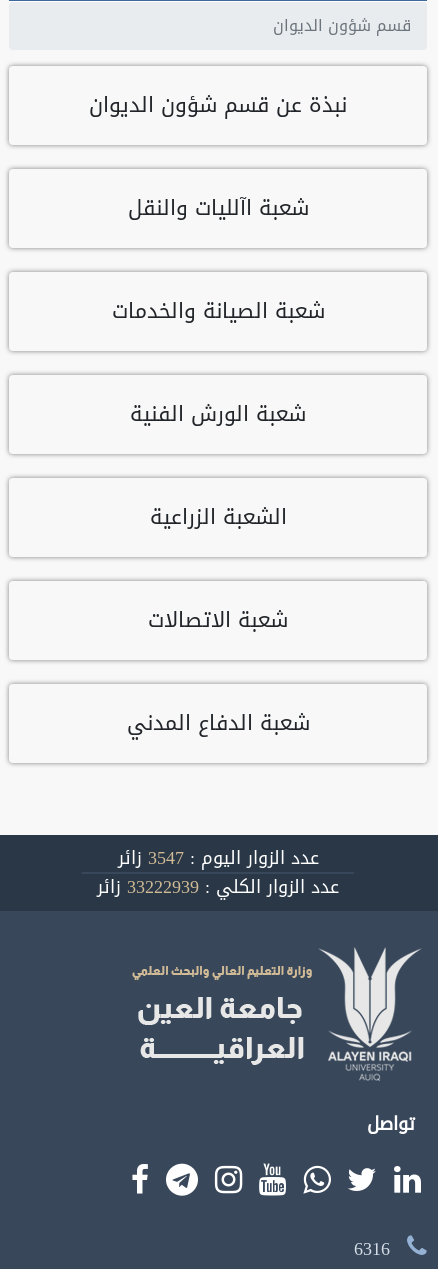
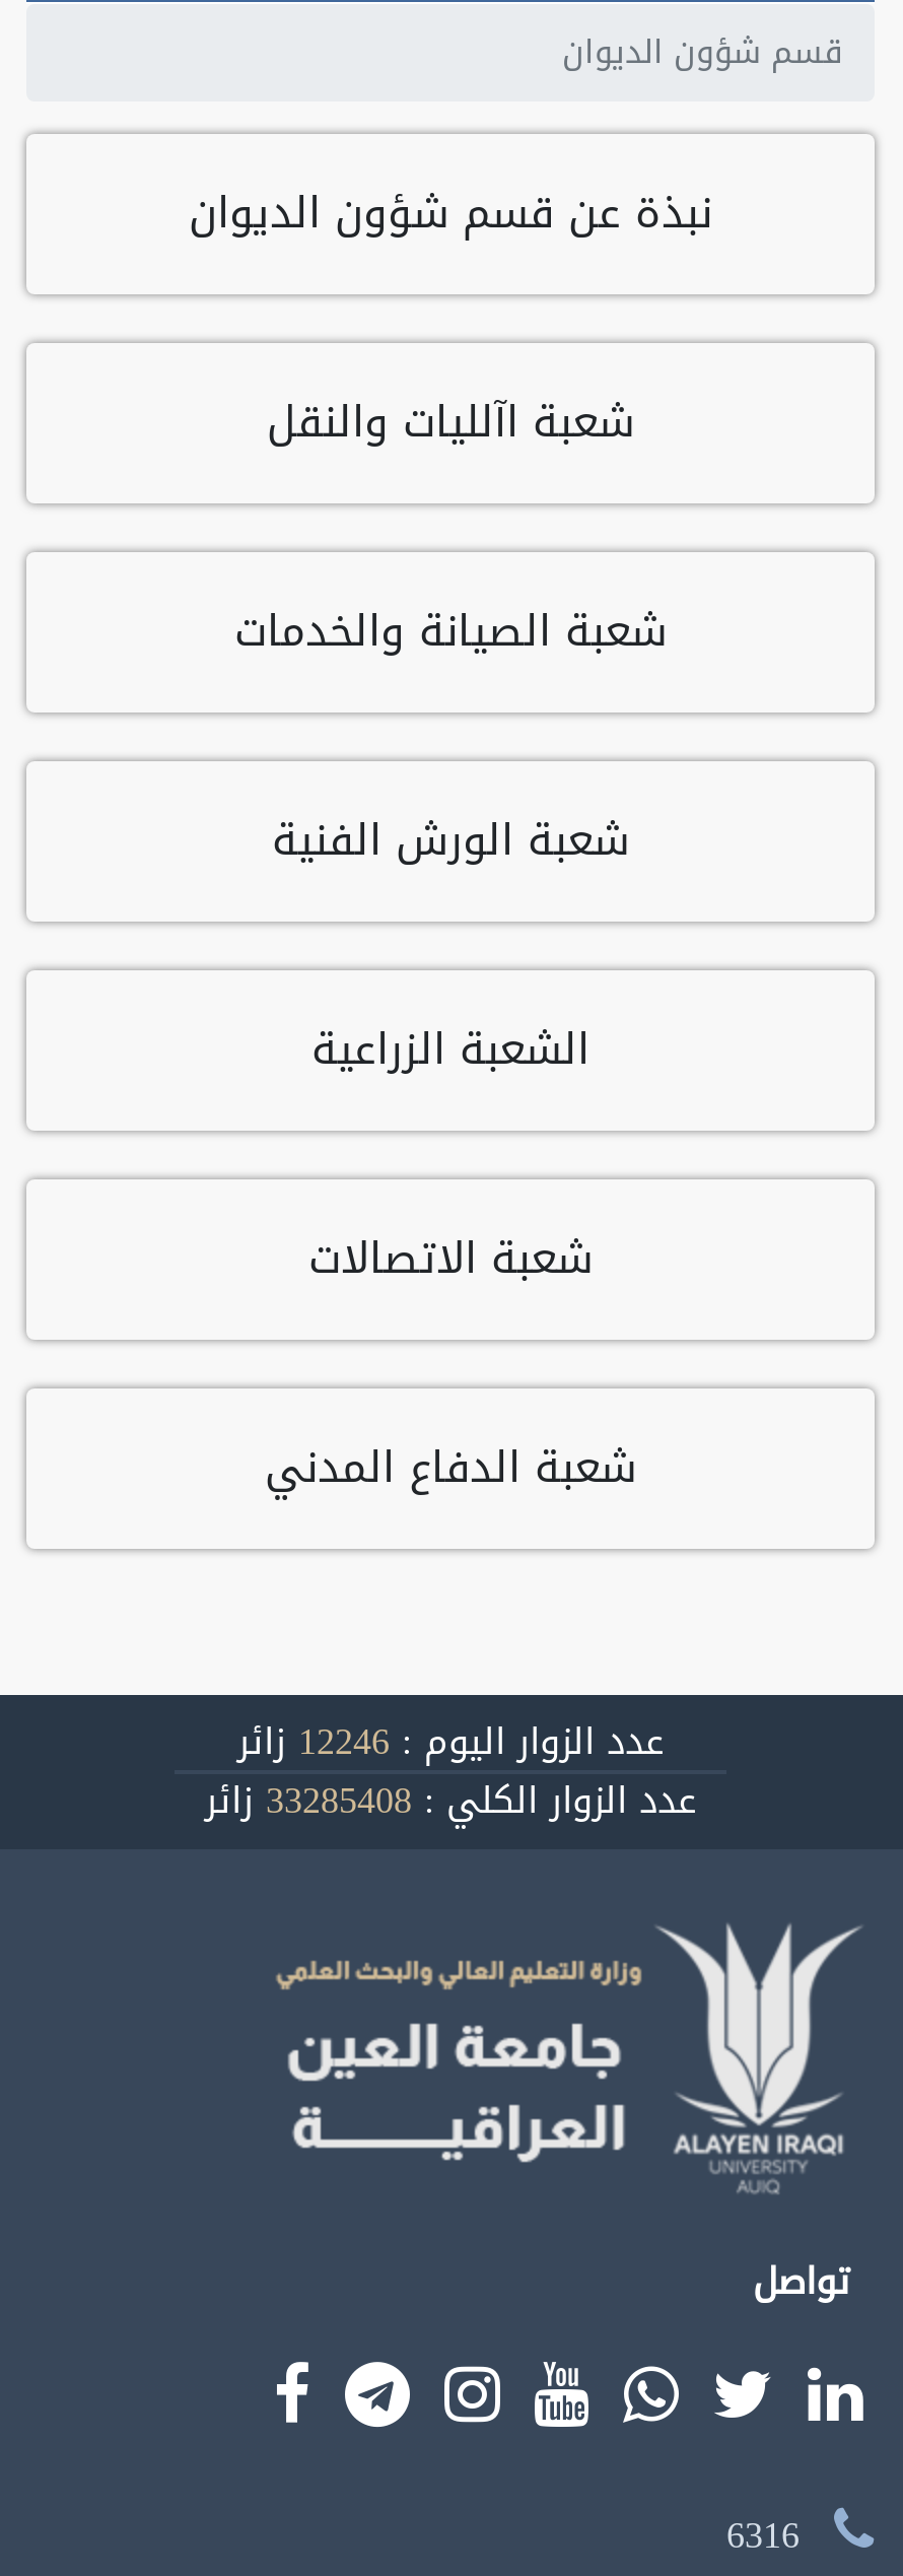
[117,841,318,875] عدد الزوار اليوم : 3547 زائر -> [237,1707,664,1776] عدد الزوار اليوم : 12246 زائر
[97,870,339,904] عدد الزوار الكلي : 33222939 زائر -> [205,1766,696,1835] عدد الزوار الكلي : 33285408 زائر

